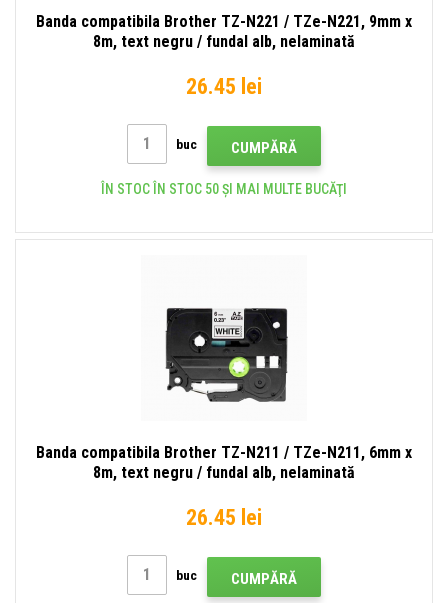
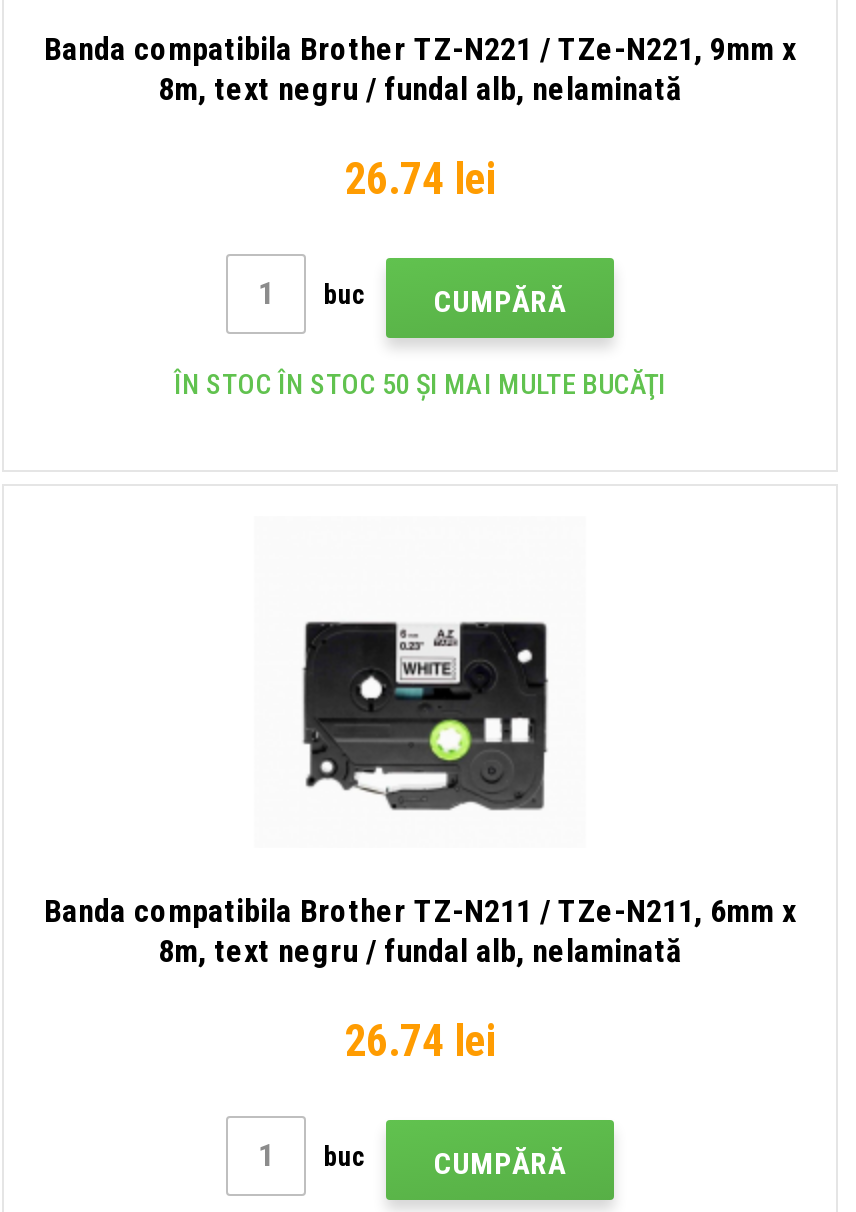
[186,74,262,99] 26.45 lei -> [344,154,496,204] 26.74 lei
[186,505,262,530] 26.45 lei -> [344,1016,496,1066] 26.74 lei

